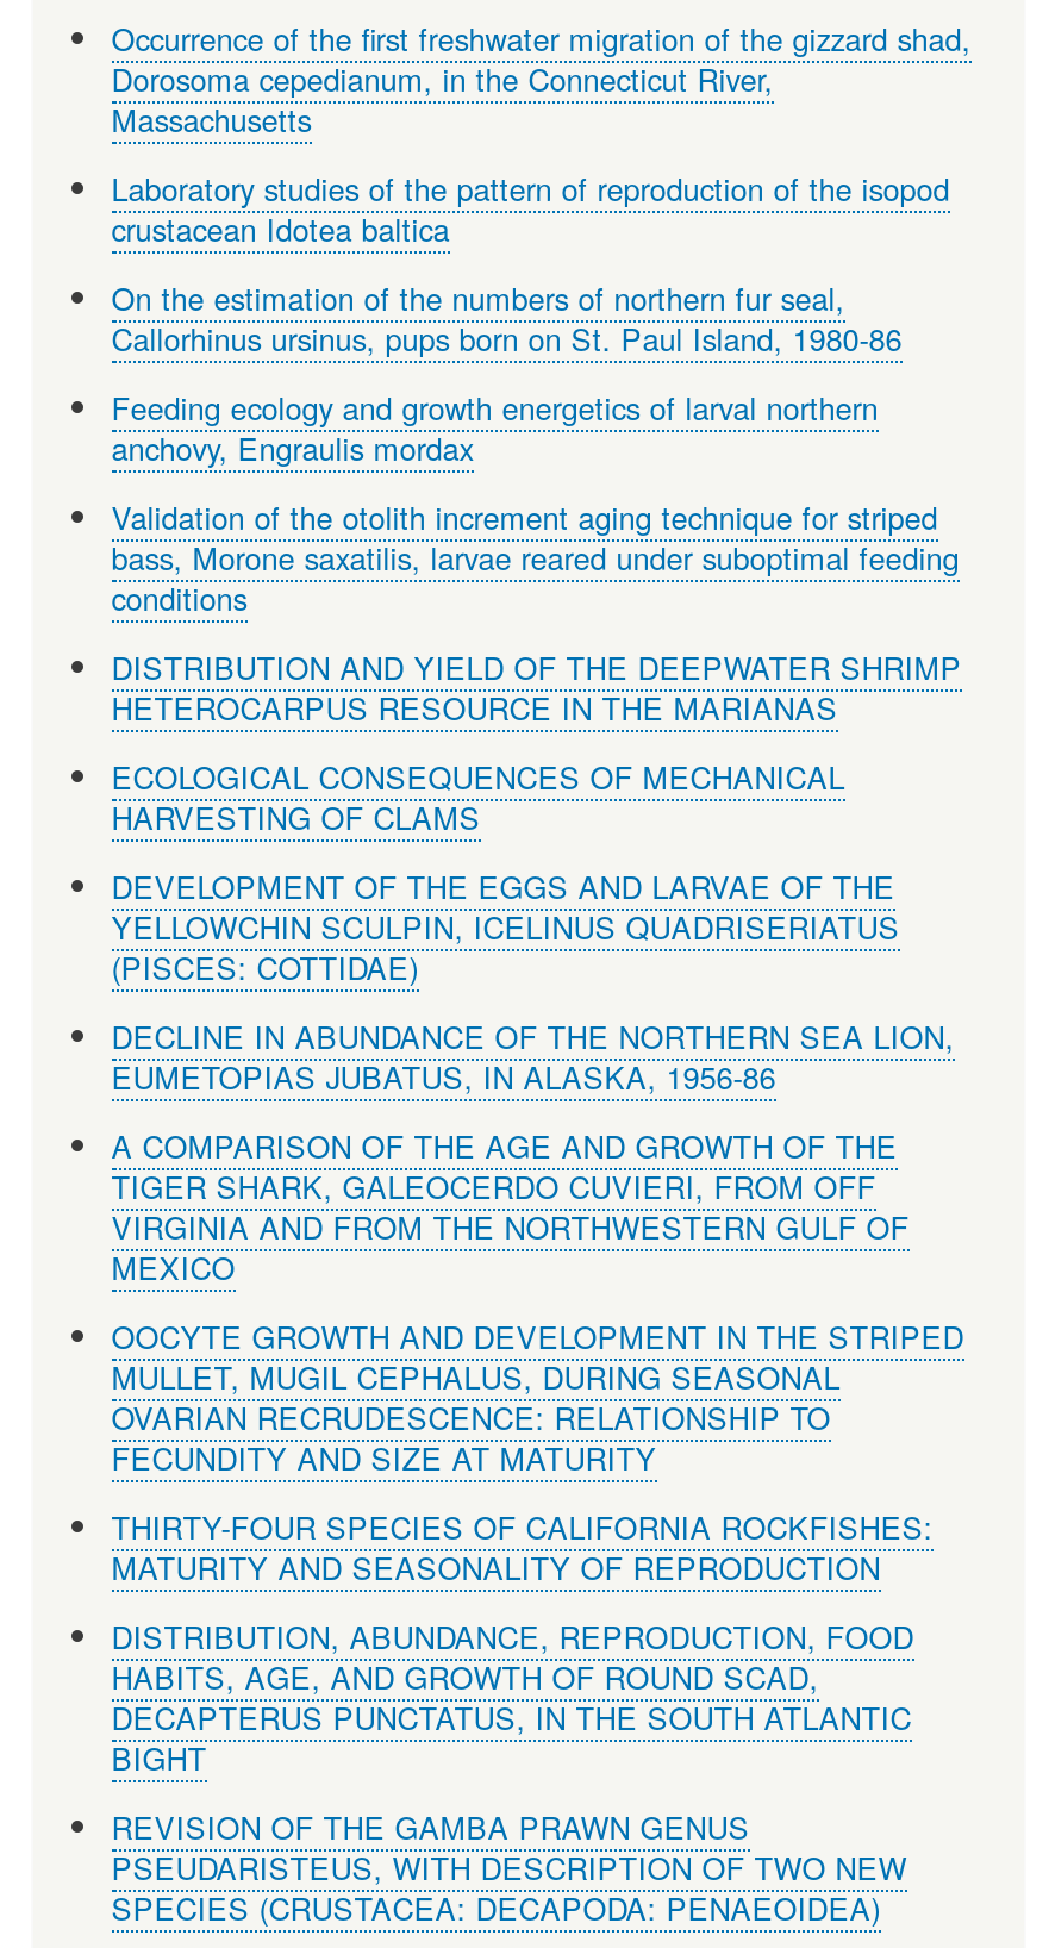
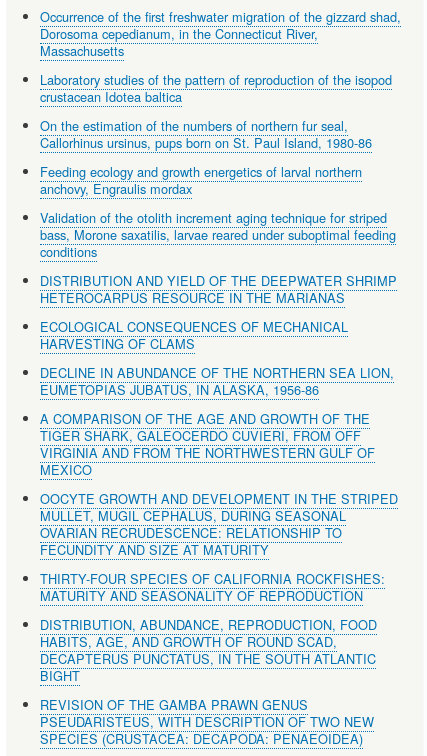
[111,864,900,990] DEVELOPMENT OF THE EGGS AND LARVAE OF THE | YELLOWCHIN SCULPIN, ICELINUS QUADRISERIATUS | (PISCES: COTTIDAE) -> none

